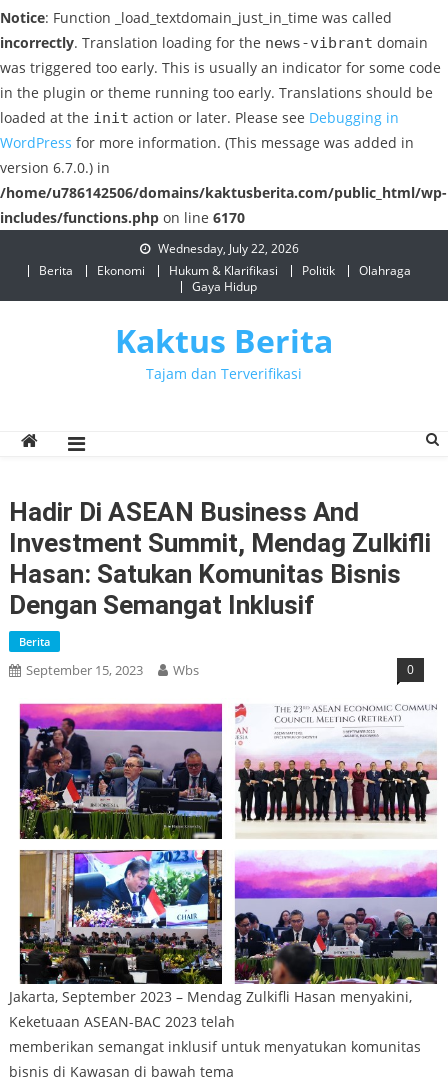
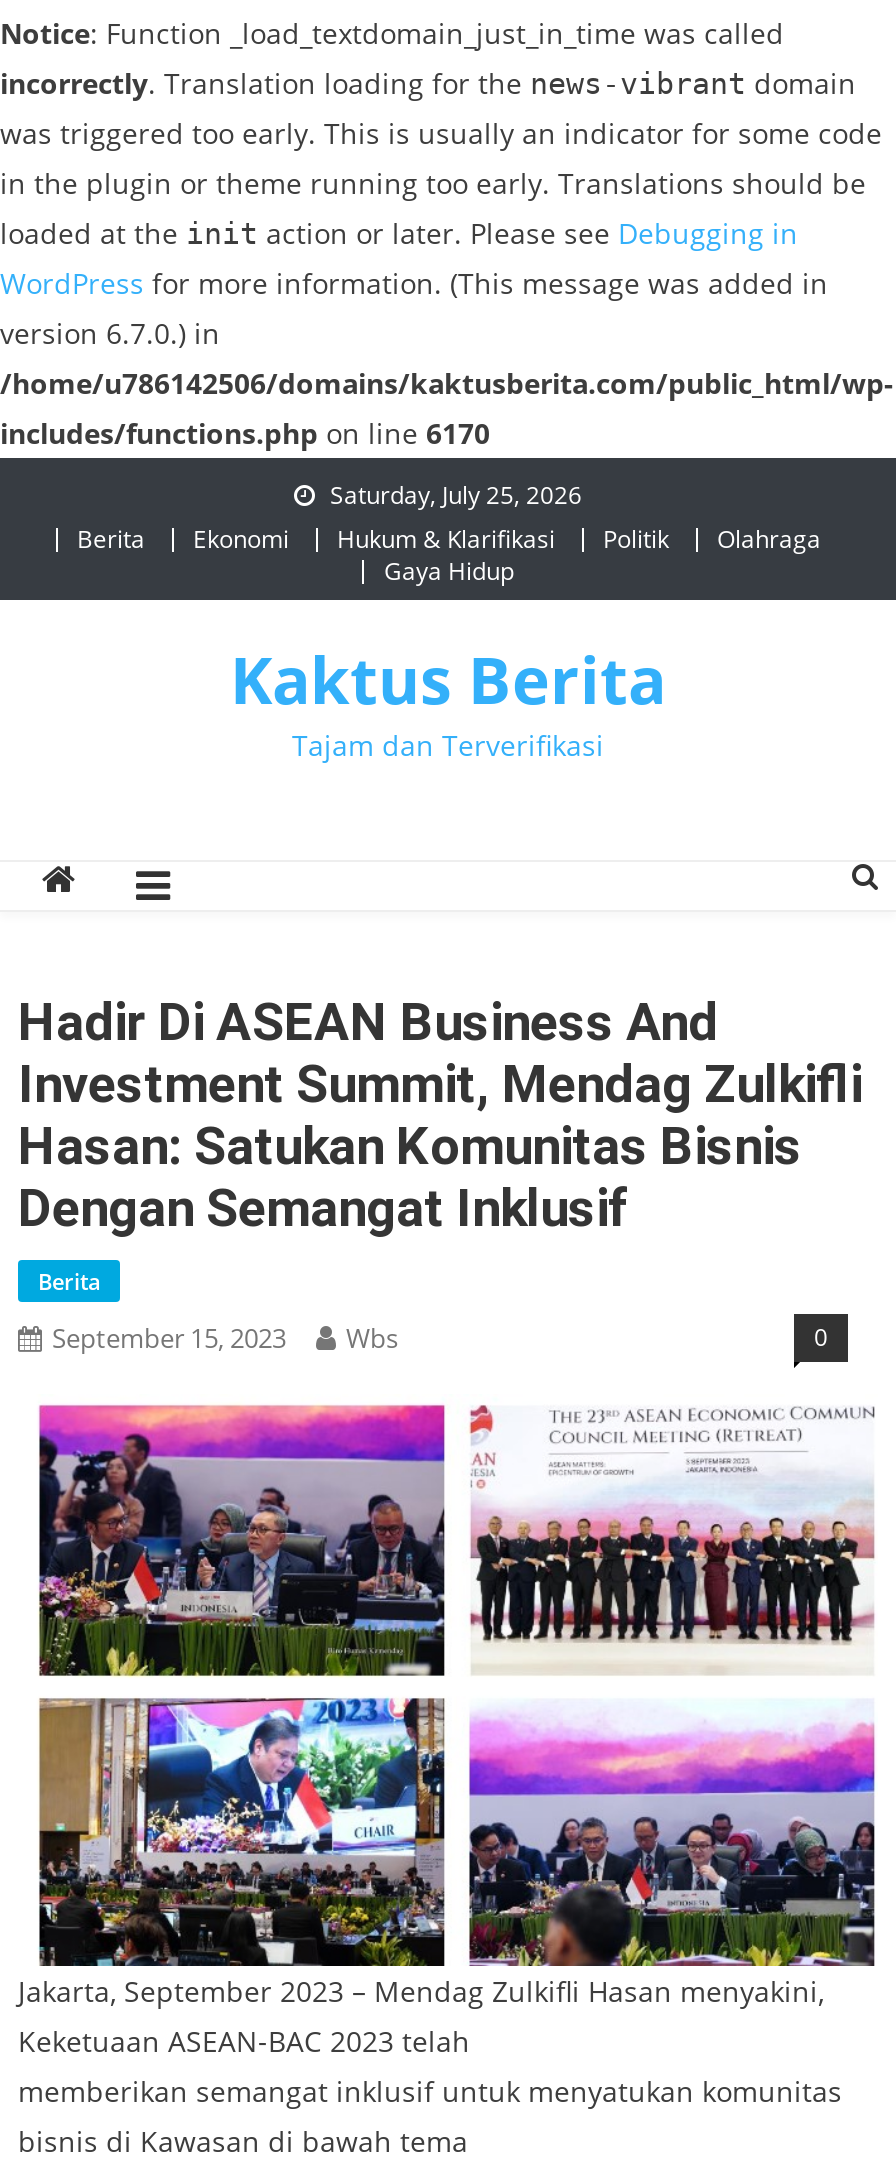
[157,240,298,257] Wednesday, July 22, 2026 -> [330,478,582,512] Saturday, July 25, 2026

